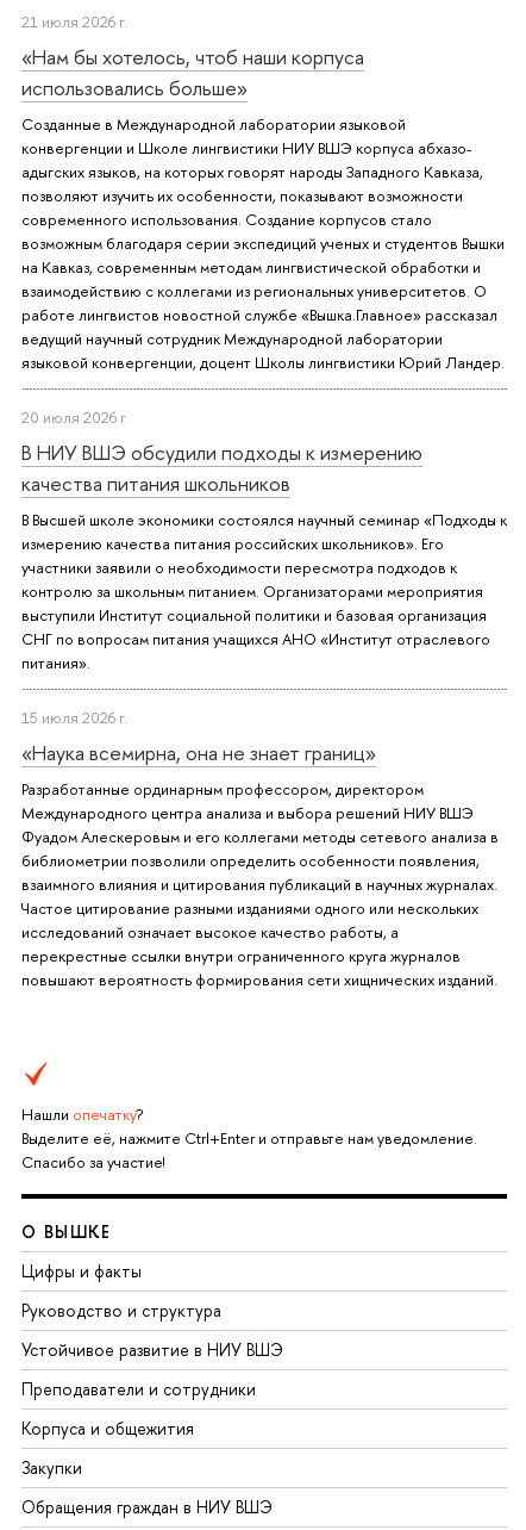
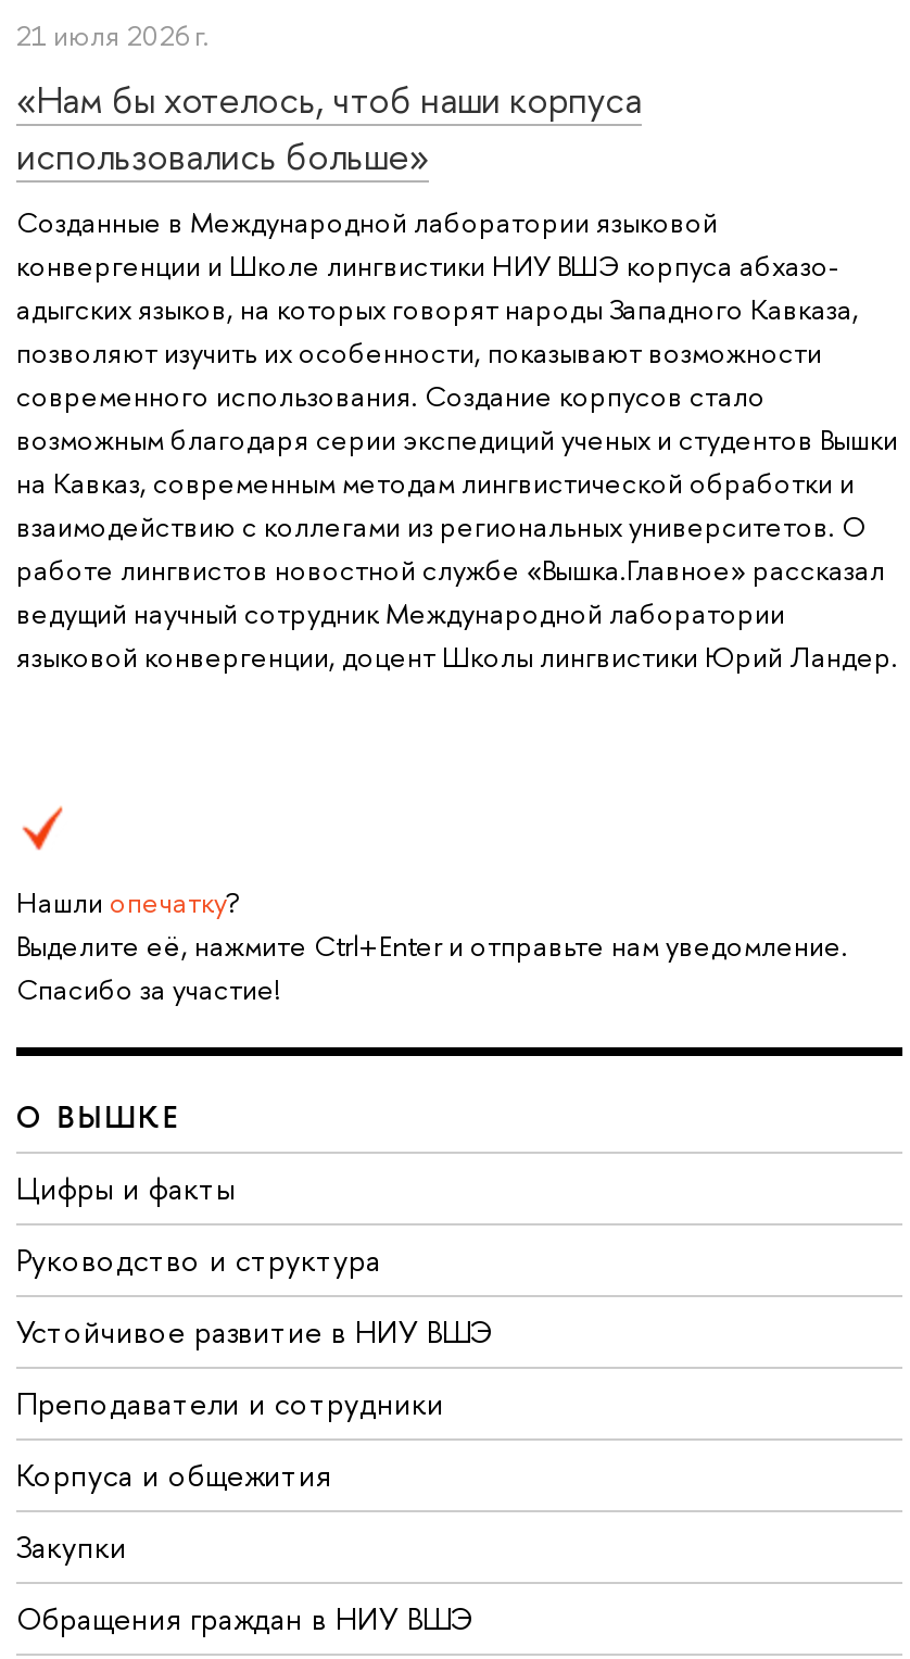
[21,406,507,990] 20 июля 2026 г. | В НИУ ВШЭ обсудили подходы к измерению | качества питания школьников | В Высшей школе экономики состоялся научный семинар «Подходы к | измерению качества питания российских школьников». Его | участники заявили о необходимости пересмотра подходов к | контролю за школьным питанием. Организаторами мероприятия | выступили Институт социальной политики и базовая организация | СНГ по вопросам питания учащихся АНО «Институт отраслевого | питания». | 15 июля 2026 г. | «Наука всемирна, она не знает границ» | Разработанные ординарным профессором, директором | Международного центра анализа и выбора решений НИУ ВШЭ | Фуадом Алескеровым и его коллегами методы сетевого анализа в | библиометрии позволили определить особенности появления, | взаимного влияния и цитирования публикаций в научных журналах. | Частое цитирование разными изданиями одного или нескольких | исследований означает высокое качество работы, а | перекрестные ссылки внутри ограниченного круга журналов | повышают вероятность формирования сети хищнических изданий. -> none

